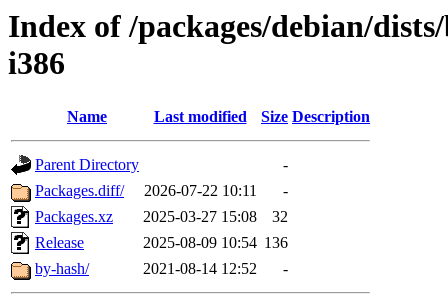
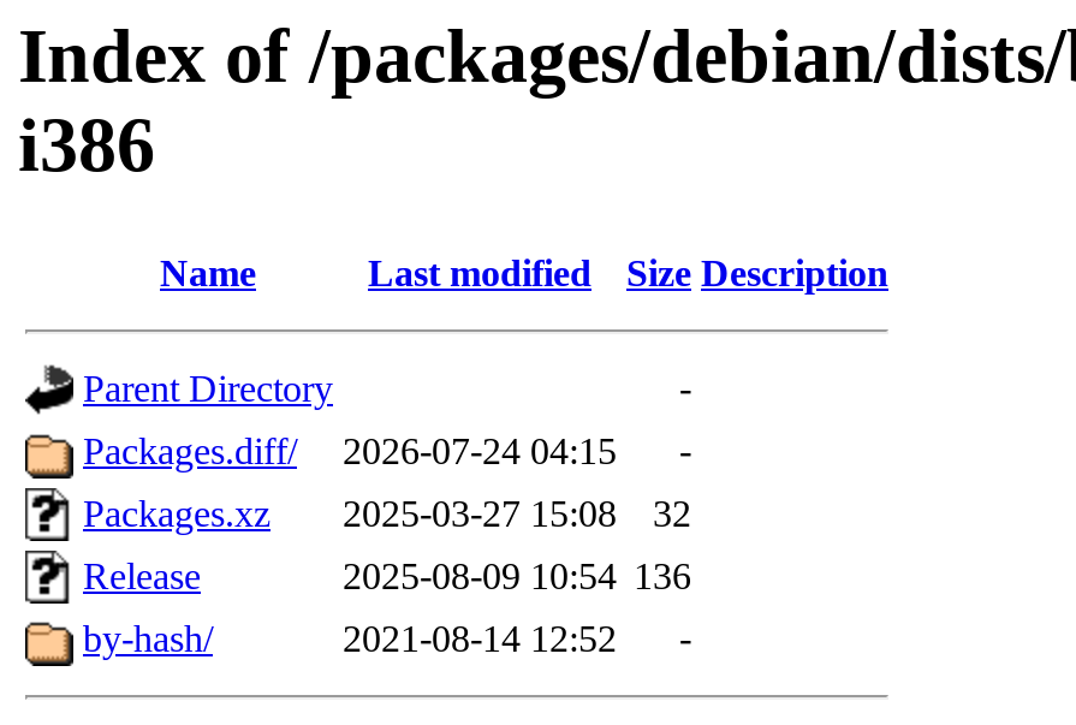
[144,182,257,199] 2026-07-22 10:11 -> [343,431,617,472] 2026-07-24 04:15

